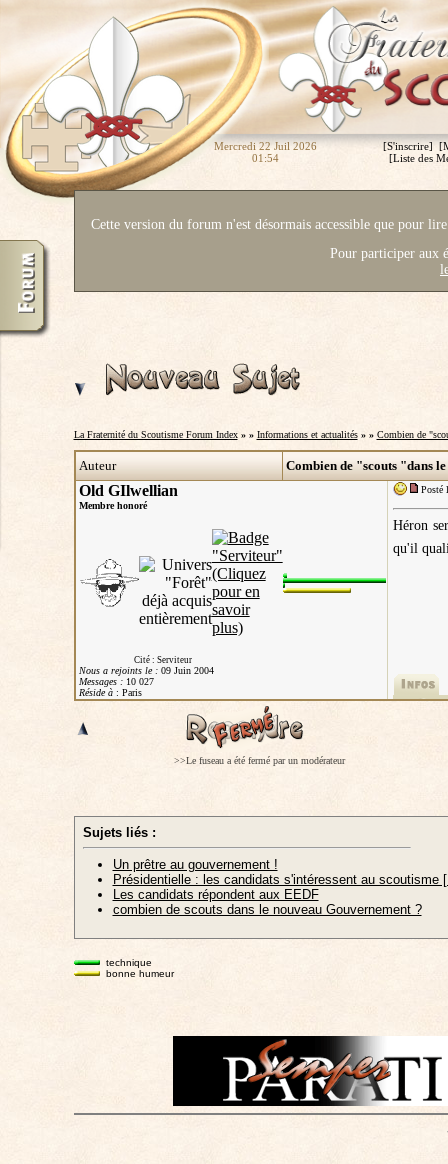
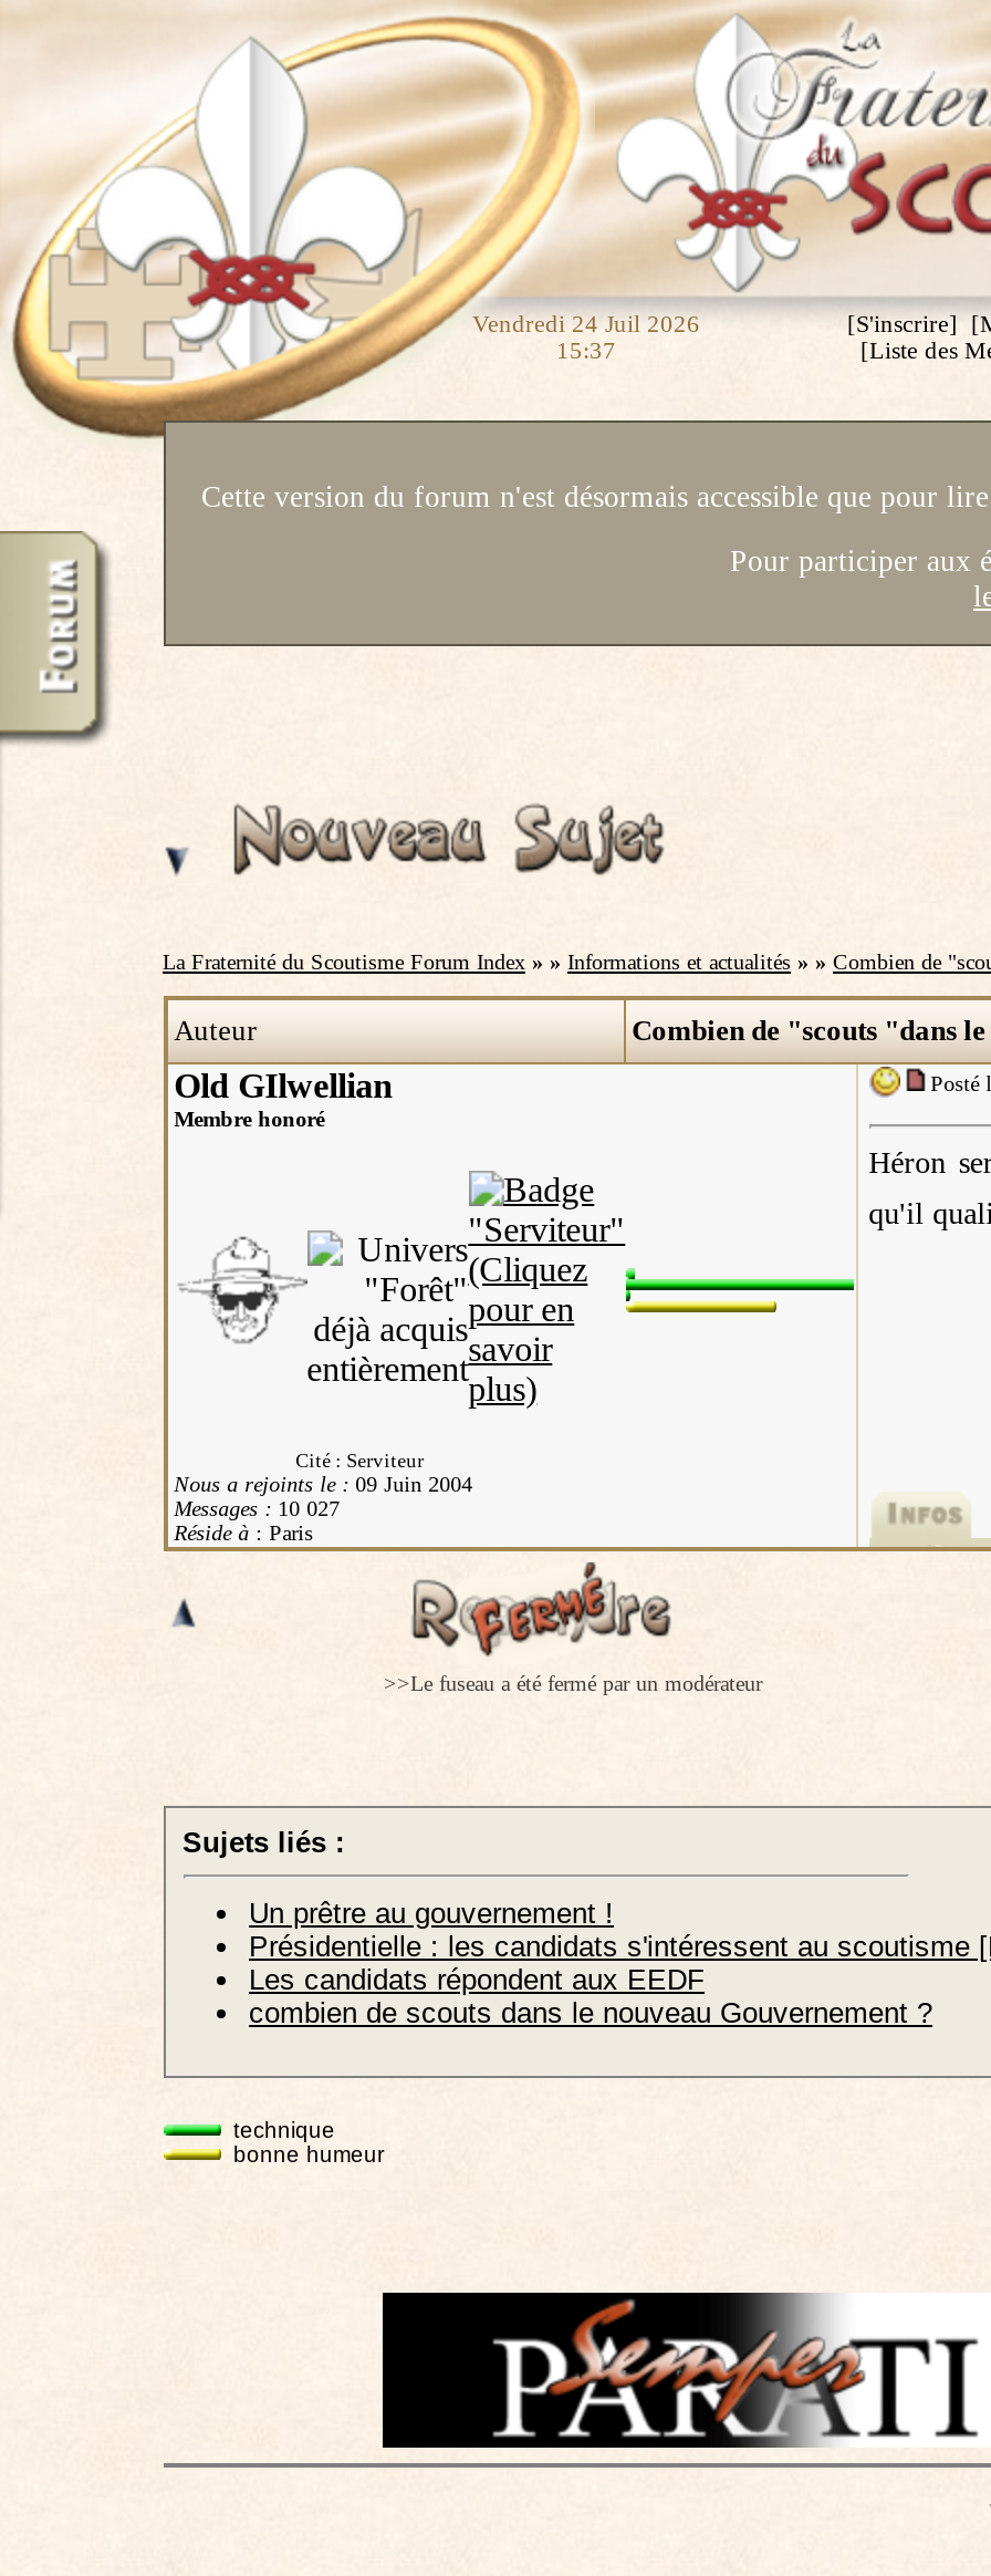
[213,140,316,152] Mercredi 22 Juil 2026 -> [472,310,700,336] Vendredi 24 Juil 2026
[251,152,278,164] 01:54 -> [556,336,616,363] 15:37

